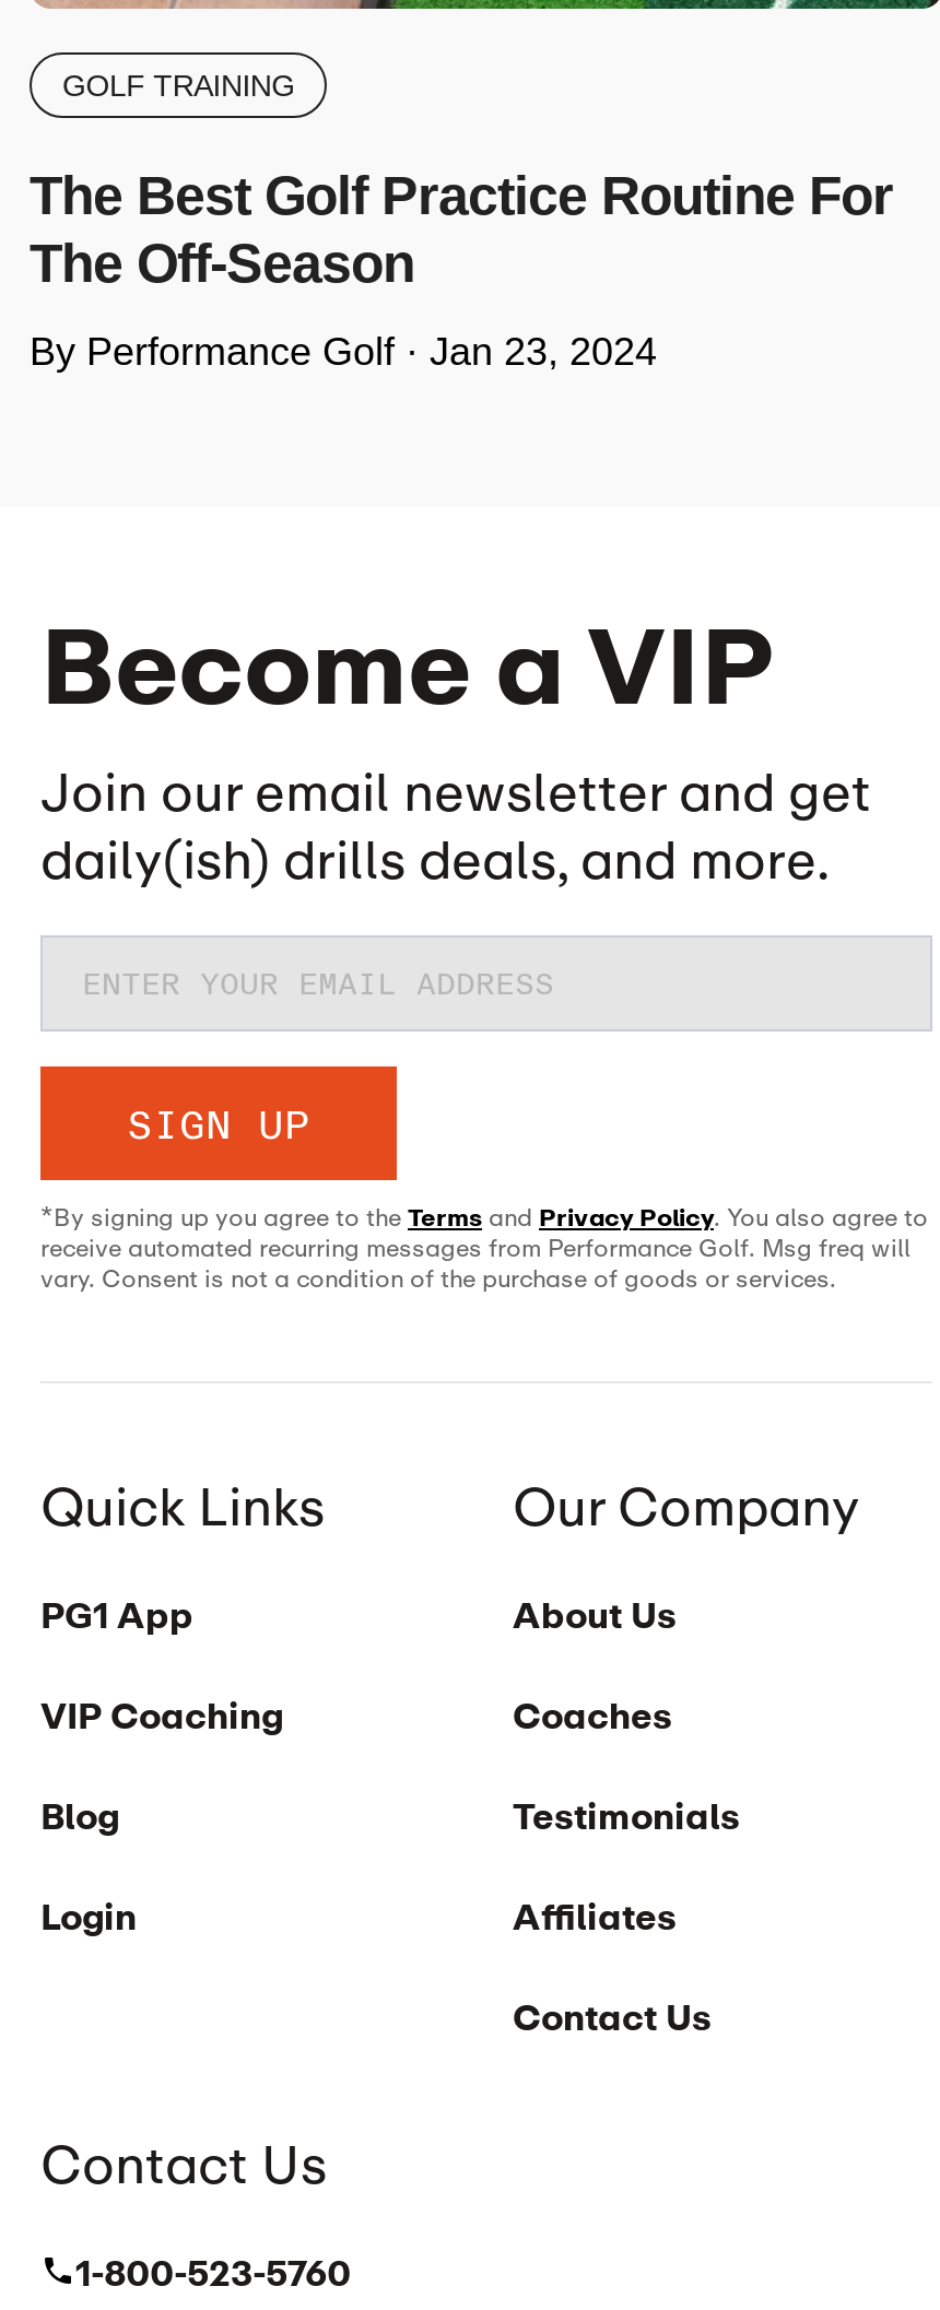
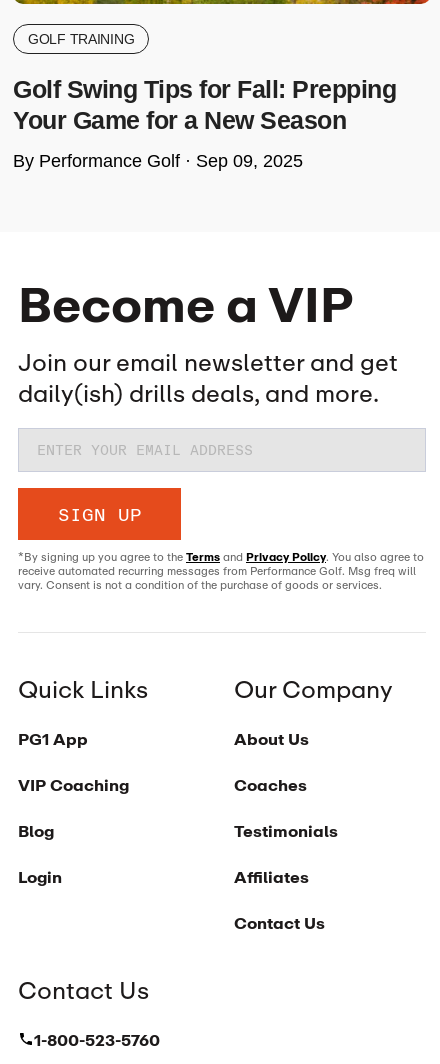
[30,163,893,292] The Best Golf Practice Routine For | The Off-Season -> [13,75,396,134] Golf Swing Tips for Fall: Prepping | Your Game for a New Season
[30,330,657,373] By Performance Golf · Jan 23, 2024 -> [13,151,303,171] By Performance Golf · Sep 09, 2025

